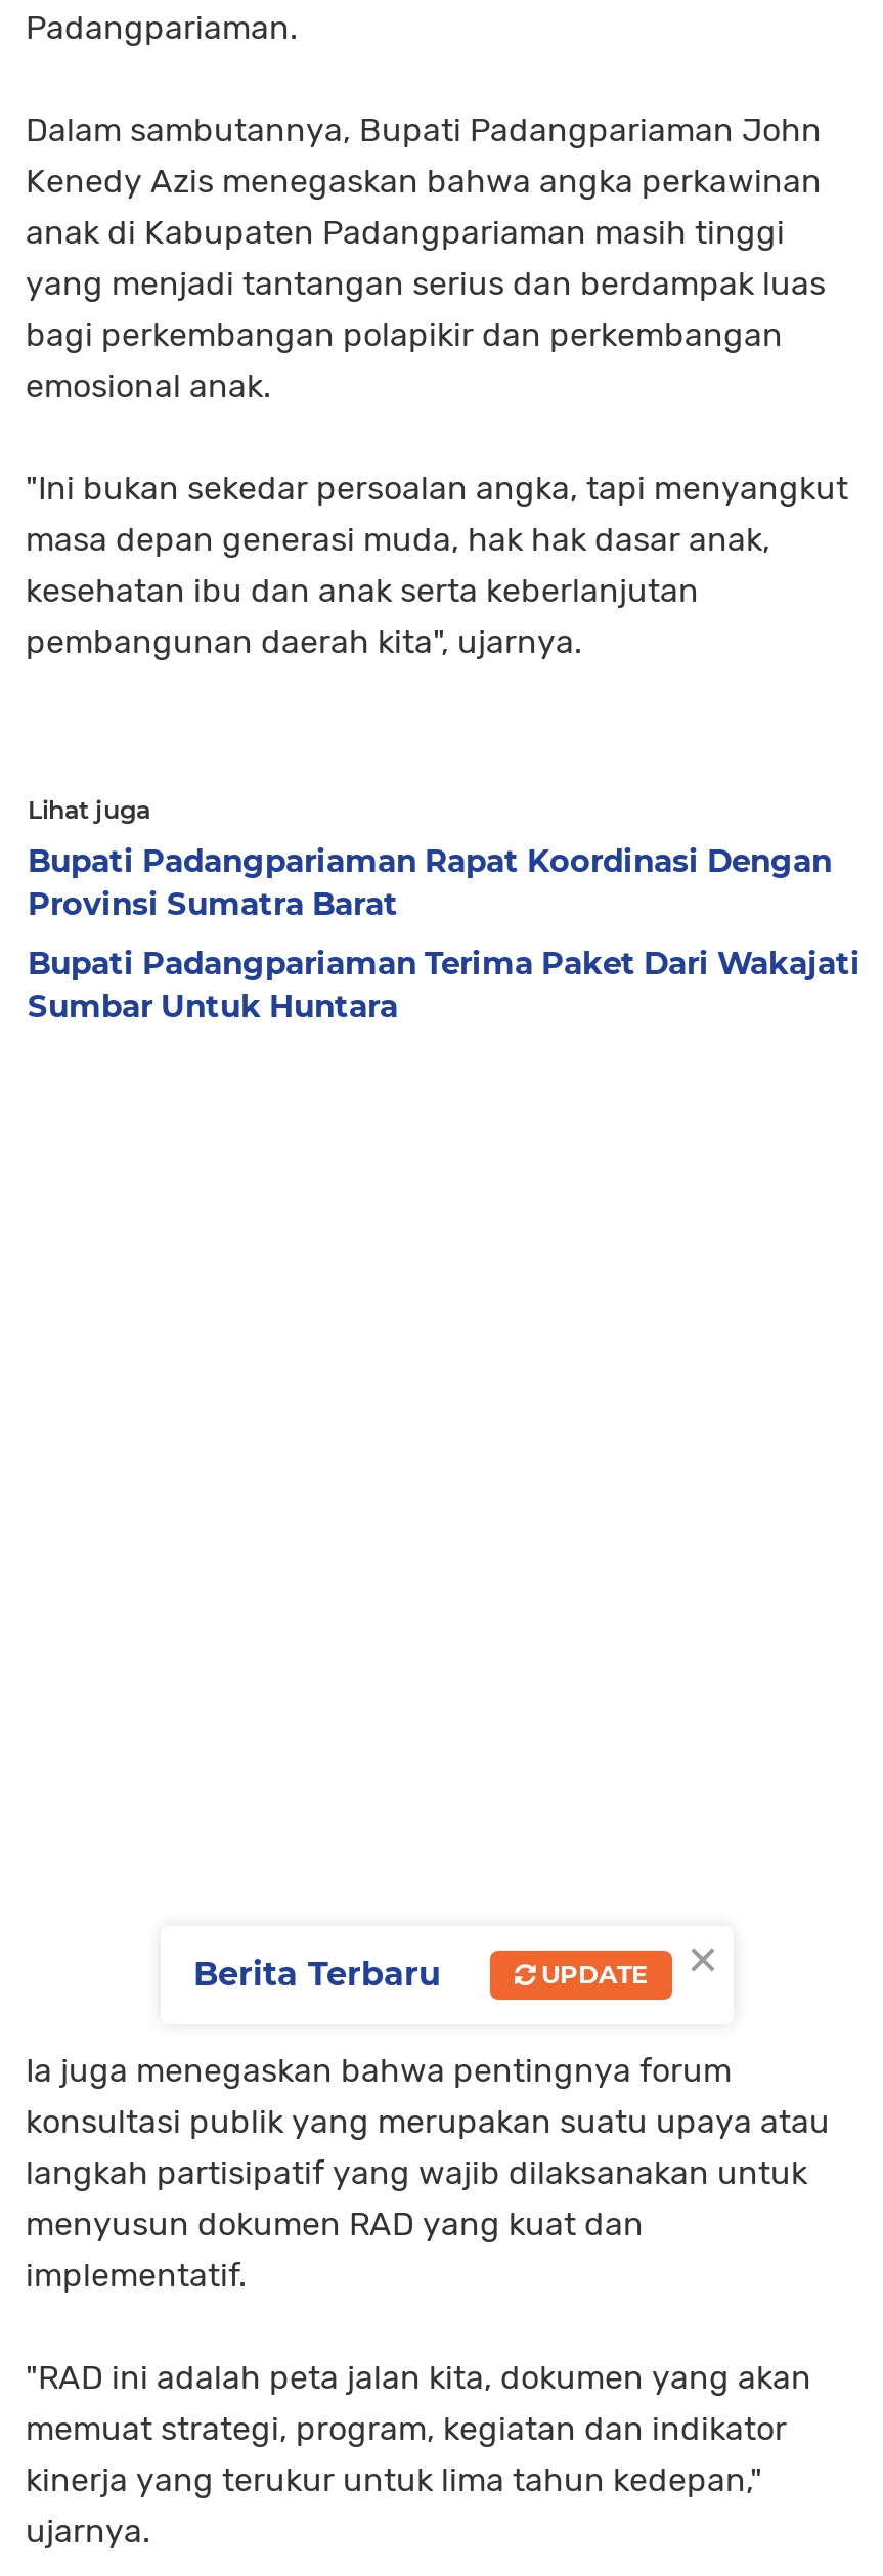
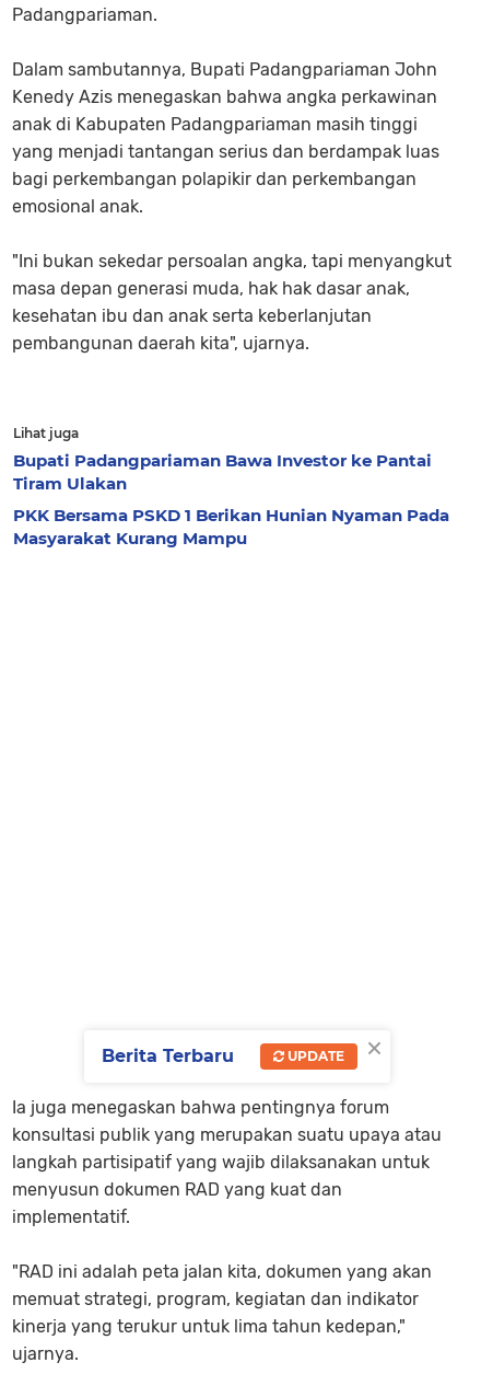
[28,841,832,923] Bupati Padangpariaman Rapat Koordinasi Dengan | Provinsi Sumatra Barat -> [13,450,432,494] Bupati Padangpariaman Bawa Investor ke Pantai | Tiram Ulakan
[28,944,860,1025] Bupati Padangpariaman Terima Paket Dari Wakajati | Sumbar Untuk Huntara -> [13,505,449,549] PKK Bersama PSKD 1 Berikan Hunian Nyaman Pada | Masyarakat Kurang Mampu

